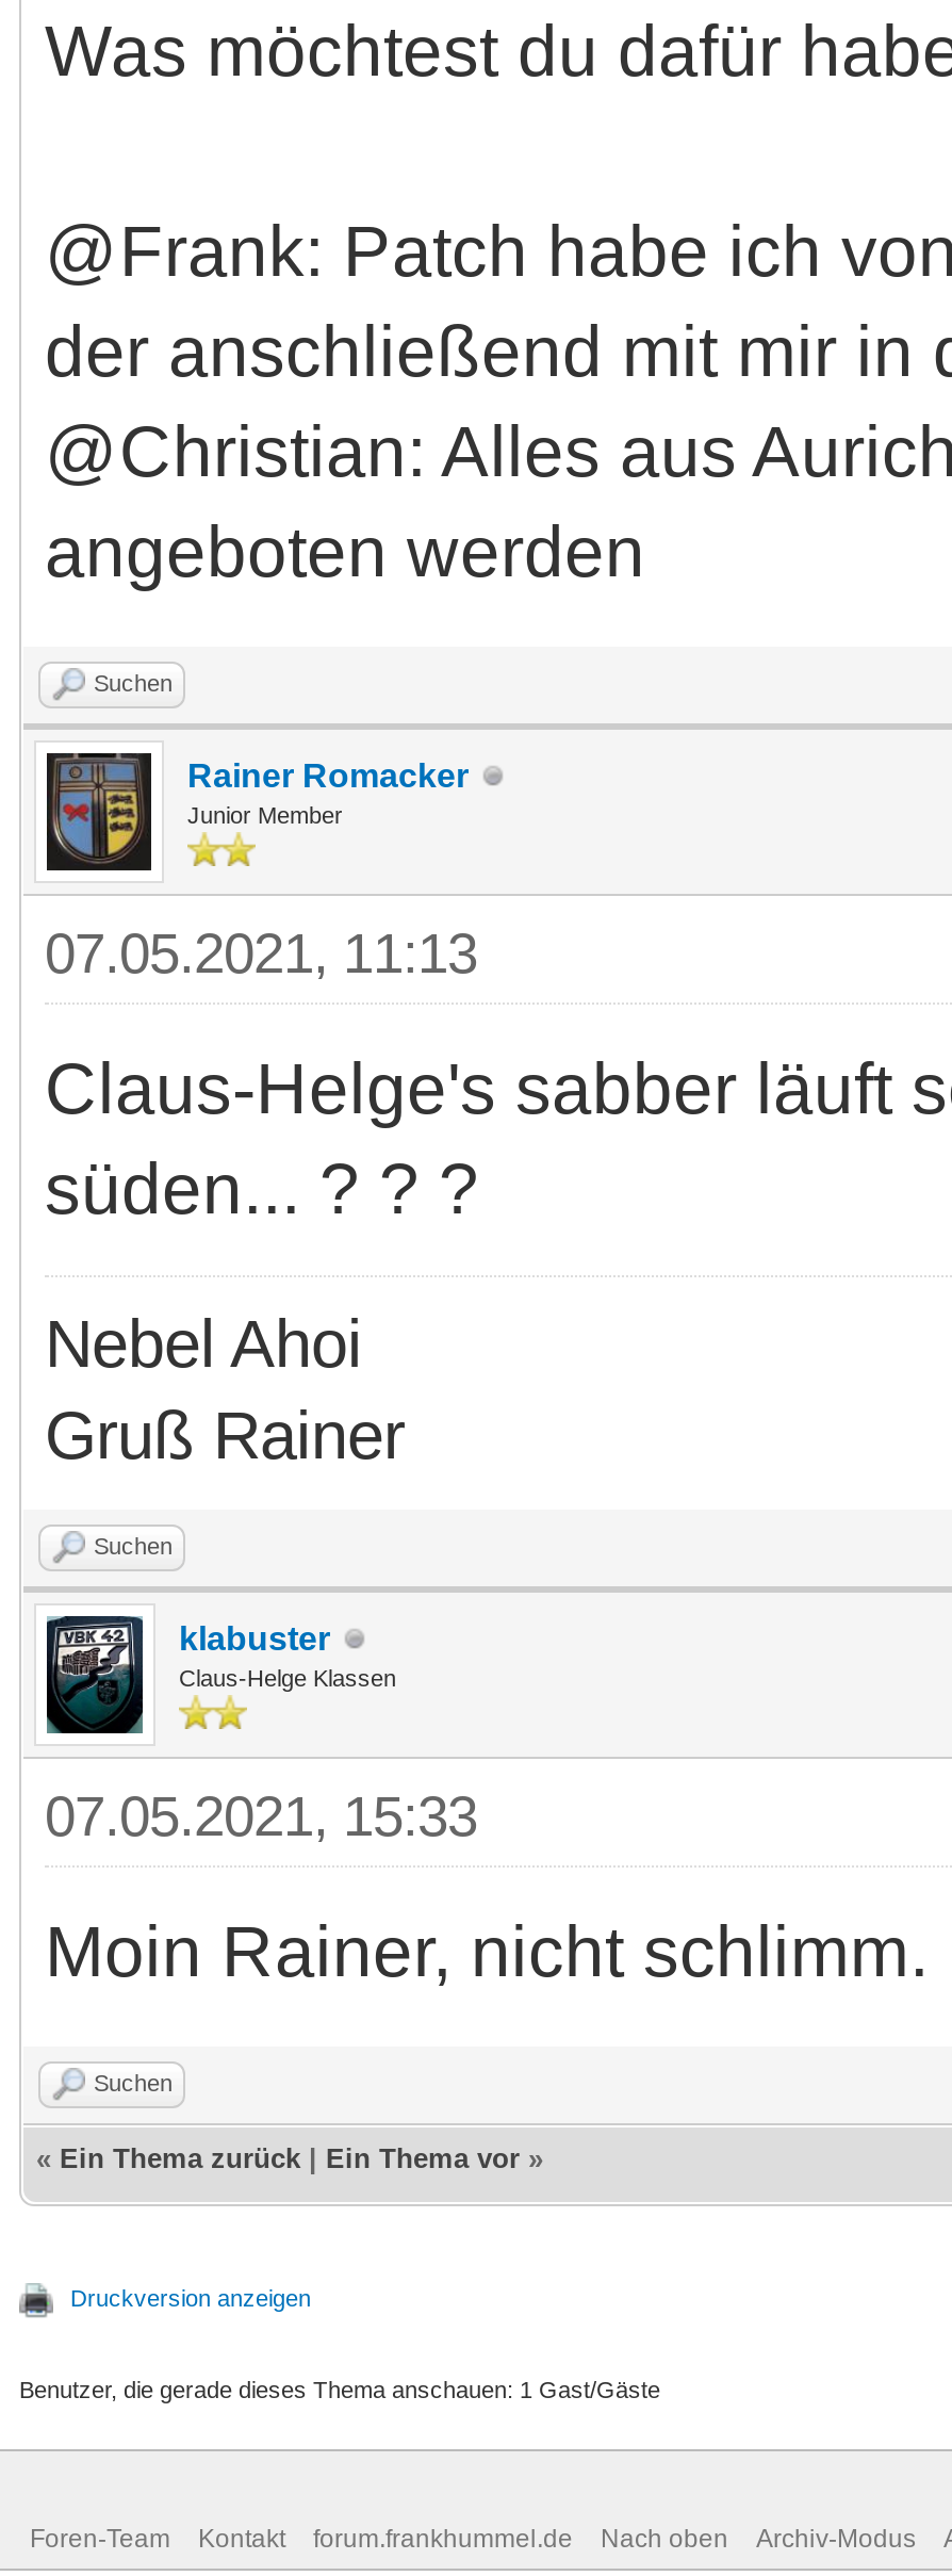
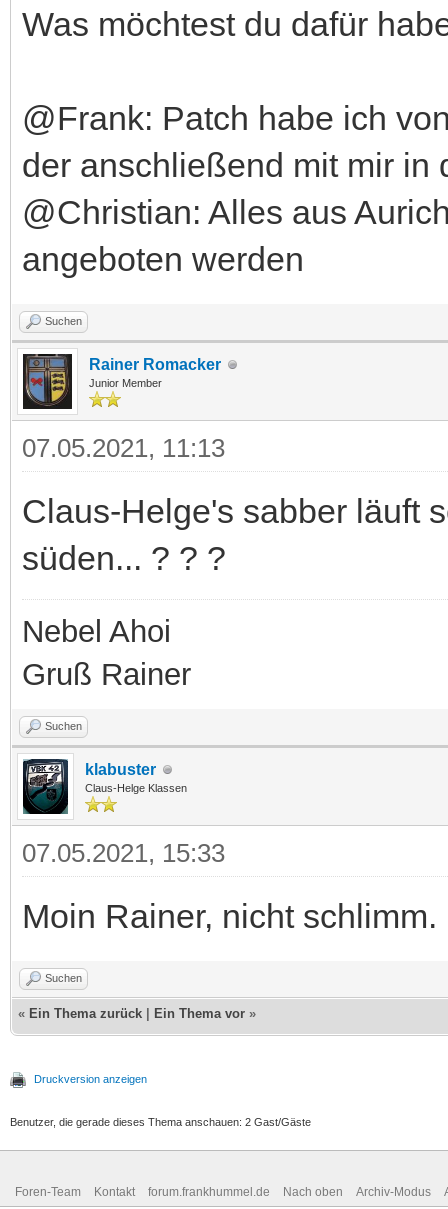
[19,2377,660,2402] Benutzer, die gerade dieses Thema anschauen: 1 Gast/Gäste -> [10,1116,311,1128] Benutzer, die gerade dieses Thema anschauen: 2 Gast/Gäste

